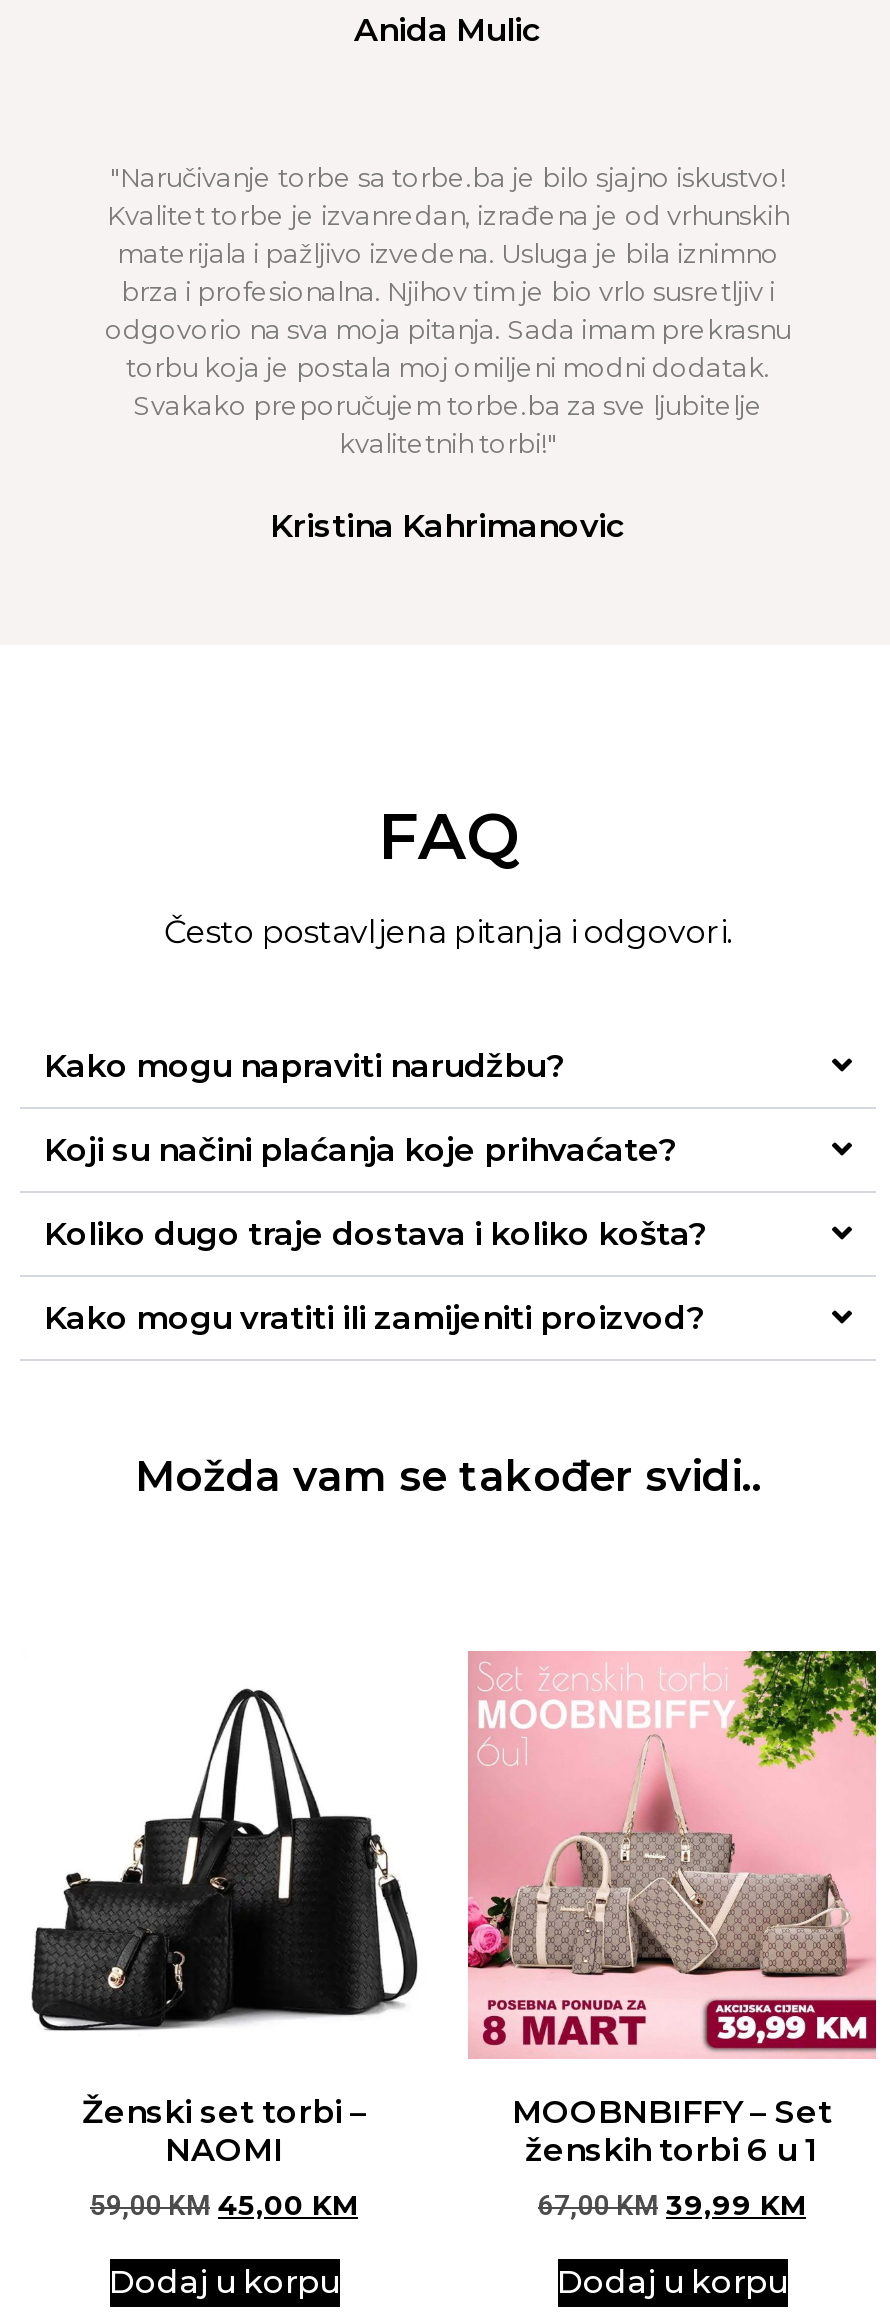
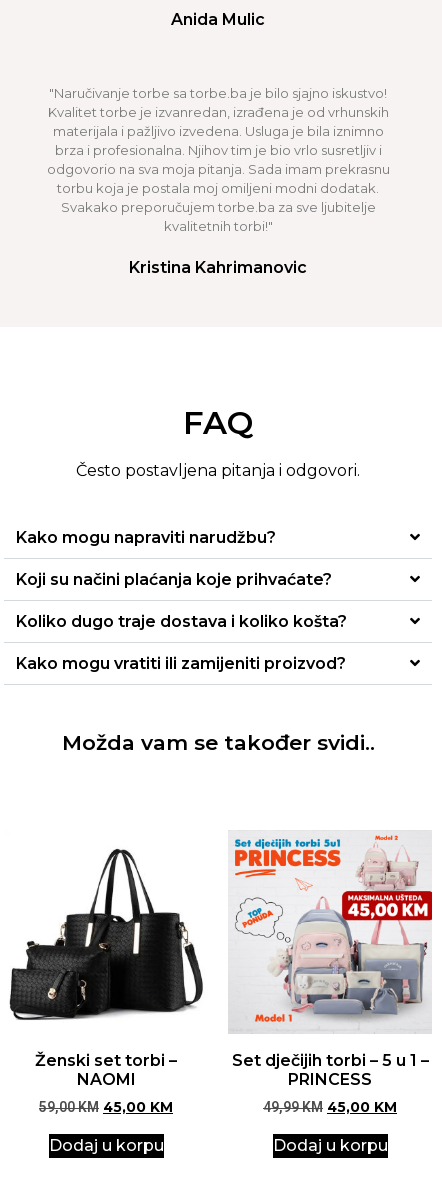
[466,1649,878,2169] [image] | MOOBNBIFFY – Set | ženskih torbi 6 u 1 -> [228,830,433,1089] [image] | Set dječijih torbi – 5 u 1 – | PRINCESS
[538,2189,806,2221] 67,00KM 39,99 KM -> [263,1099,397,1115] 49,99KM 45,00 KM

